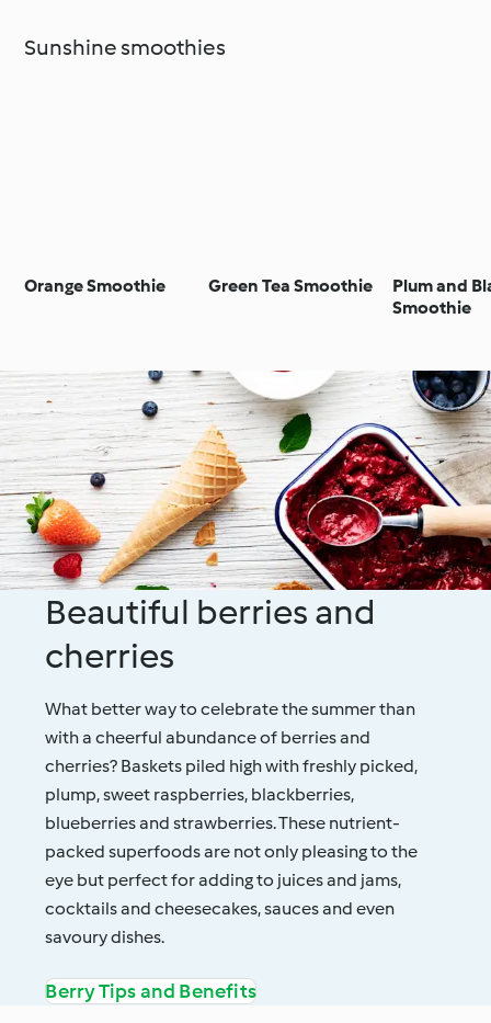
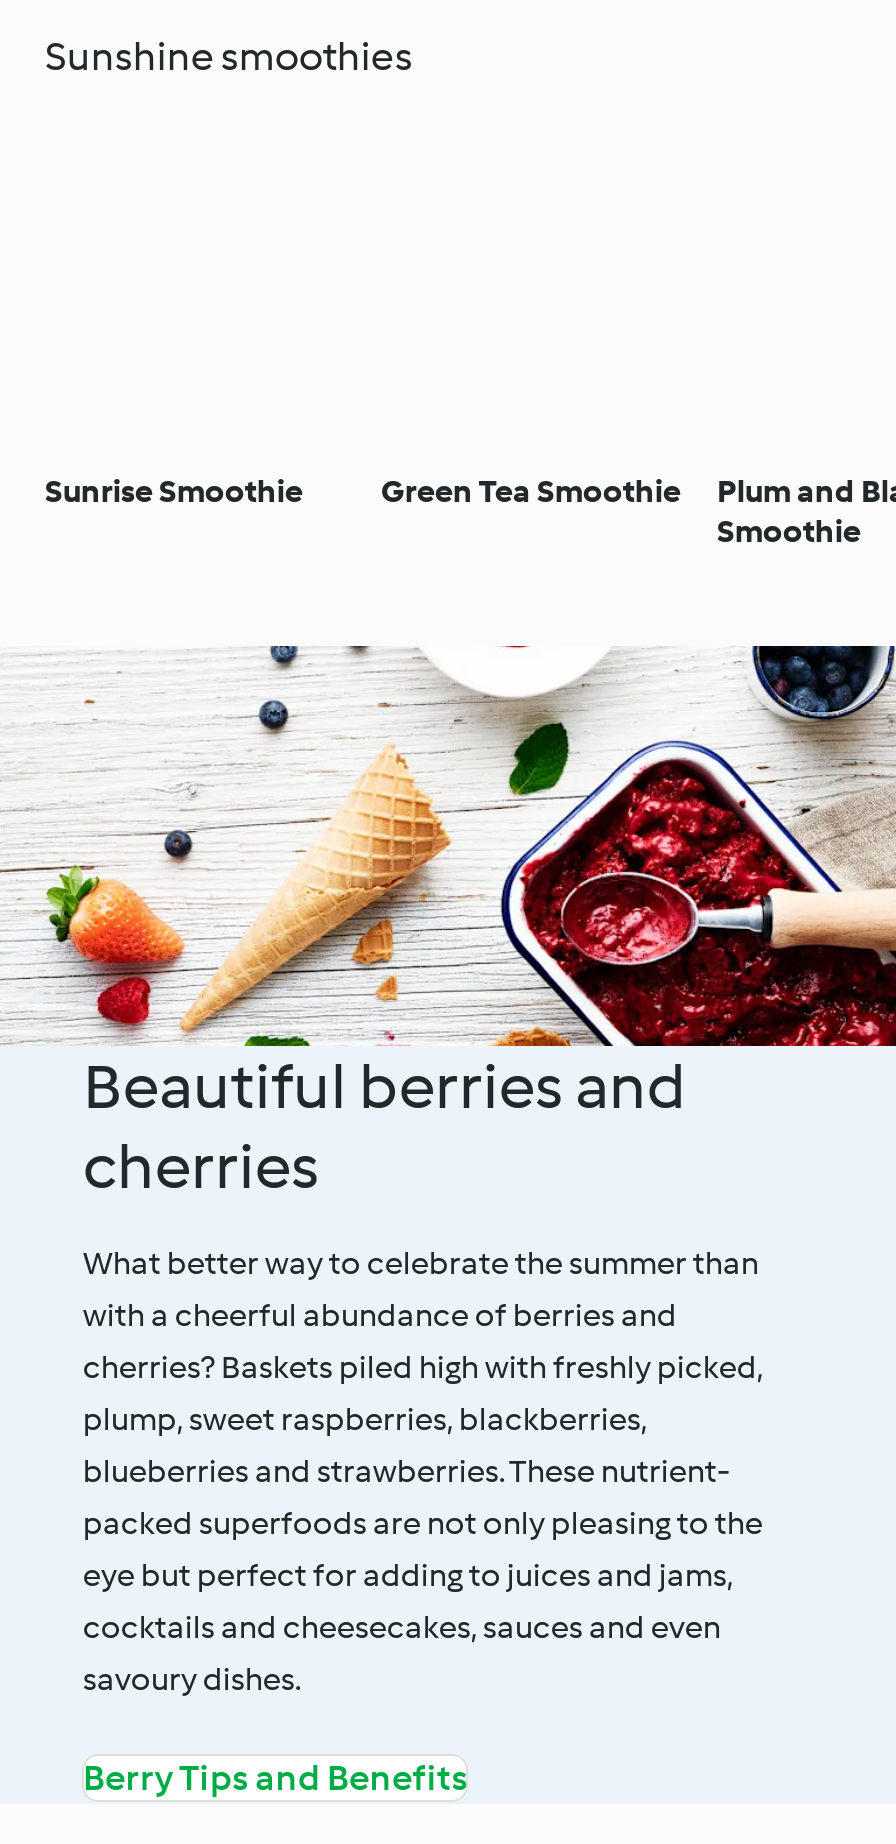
[25,275,166,296] Orange Smoothie -> [45,471,303,509] Sunrise Smoothie

